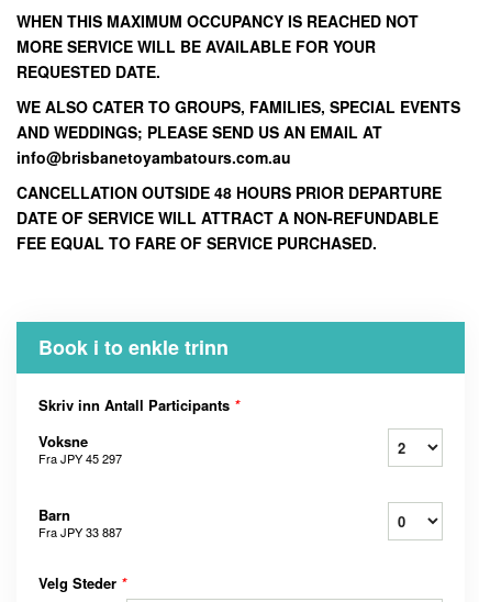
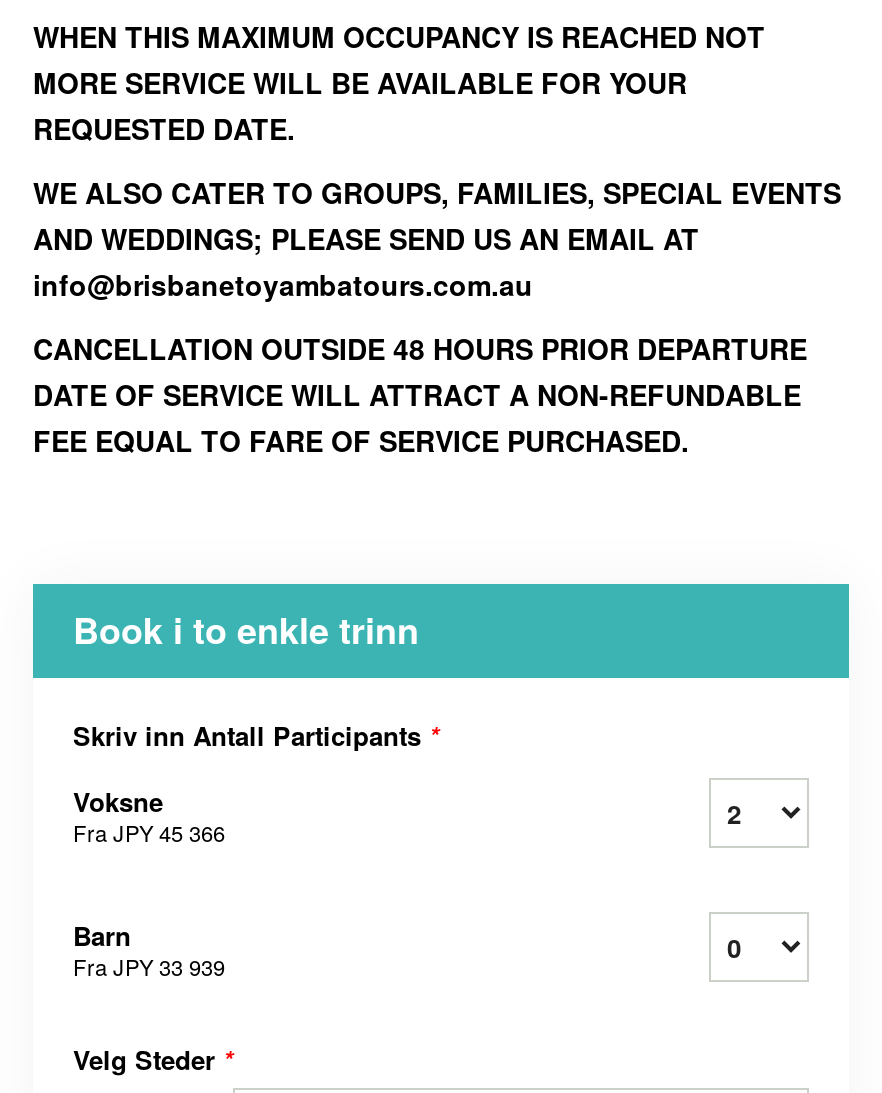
[38,450,122,467] Fra JPY 45 297 -> [73,816,225,848] Fra JPY 45 366
[38,523,122,541] Fra JPY 33 887 -> [73,950,225,982] Fra JPY 33 939

